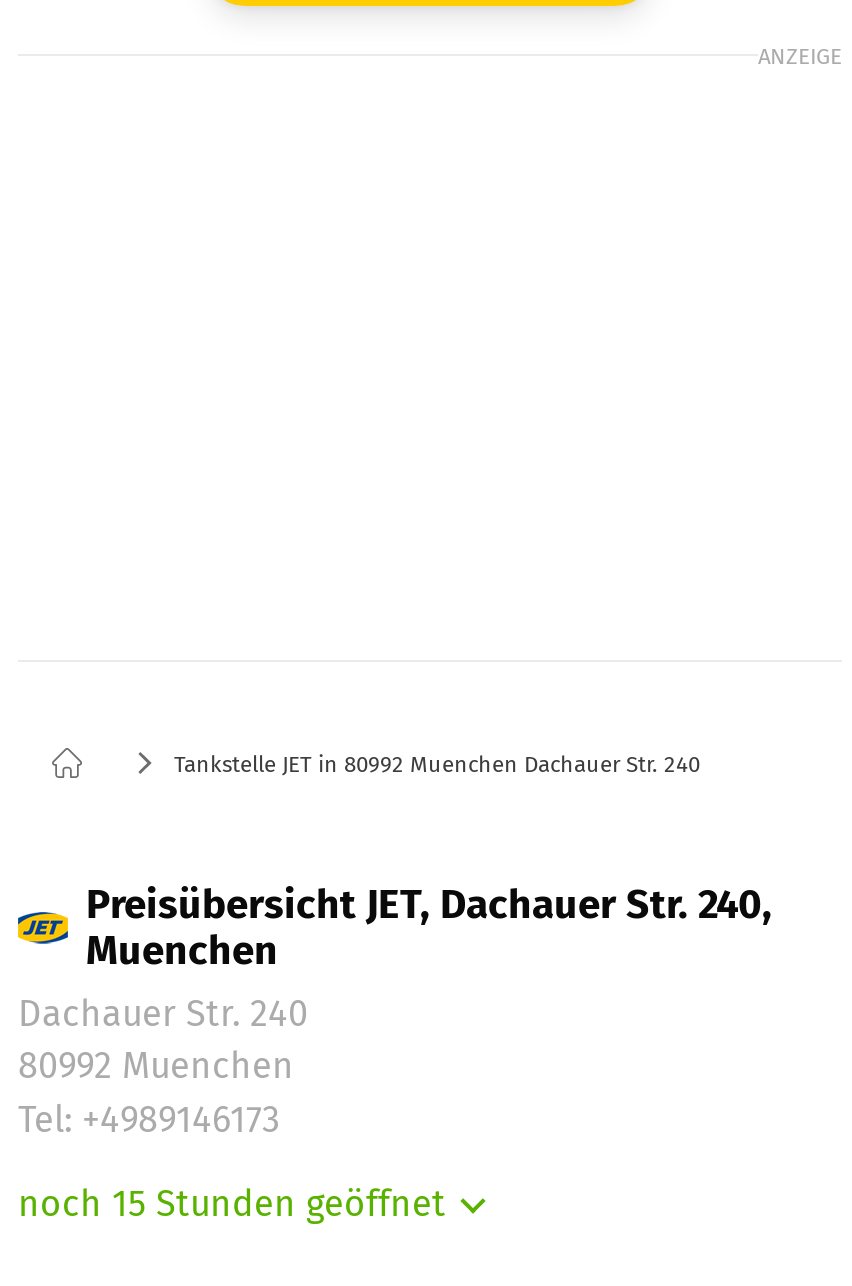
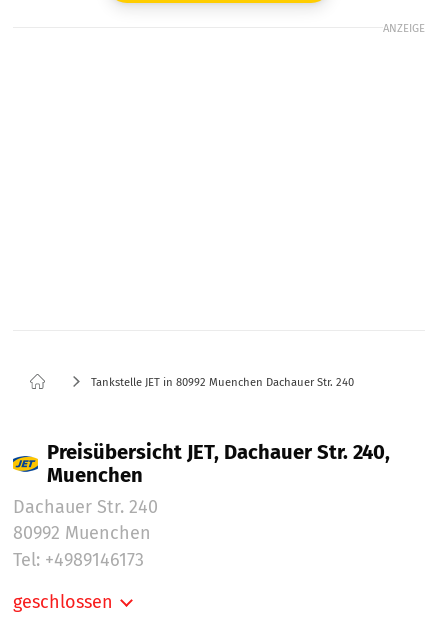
[18,1182,446,1226] noch 15 Stunden geöffnet -> [13,591,113,613] geschlossen

